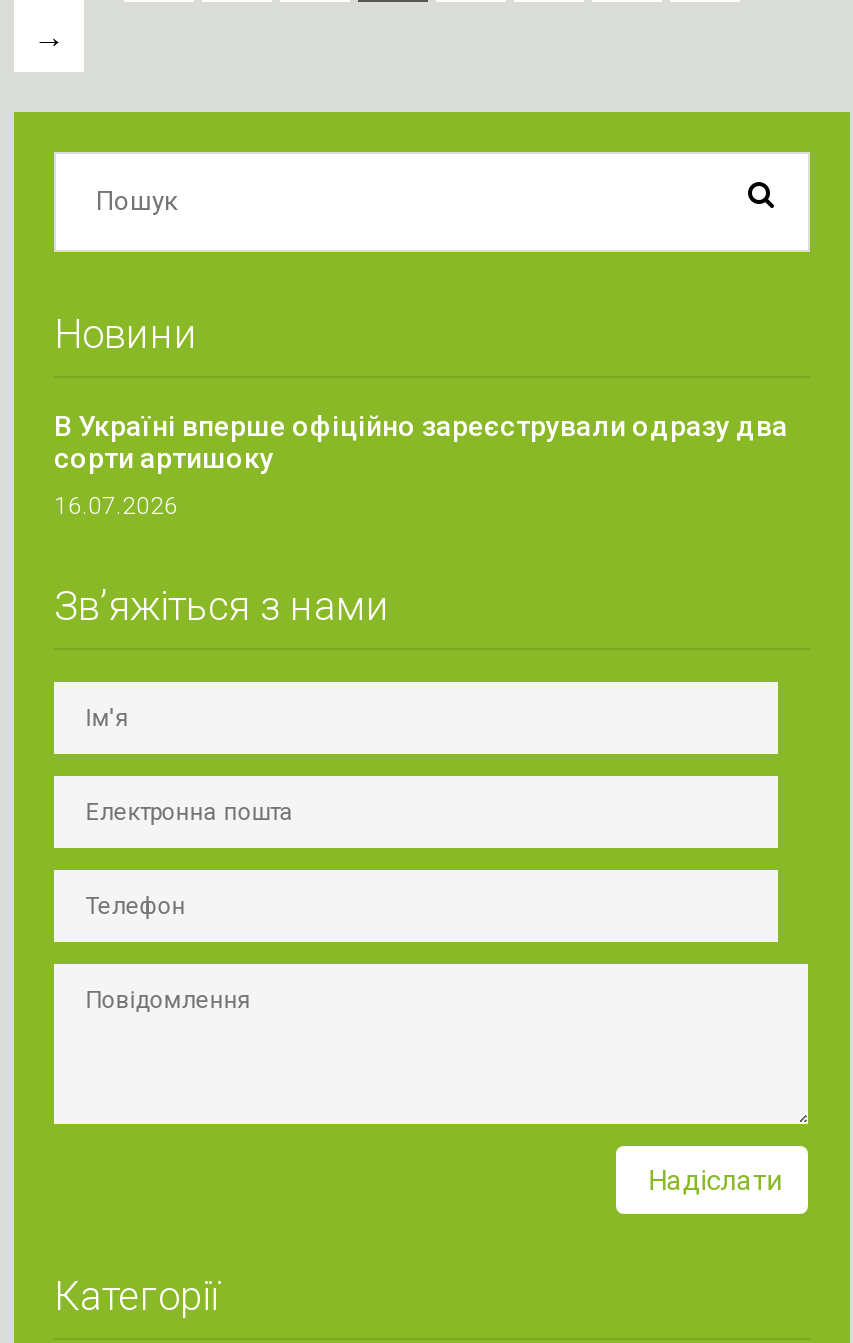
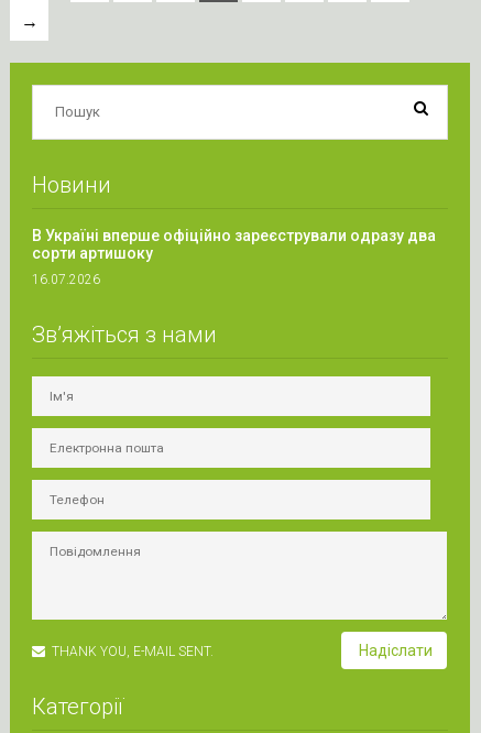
none -> [52,644,214,660] THANK YOU, E-MAIL SENT.

